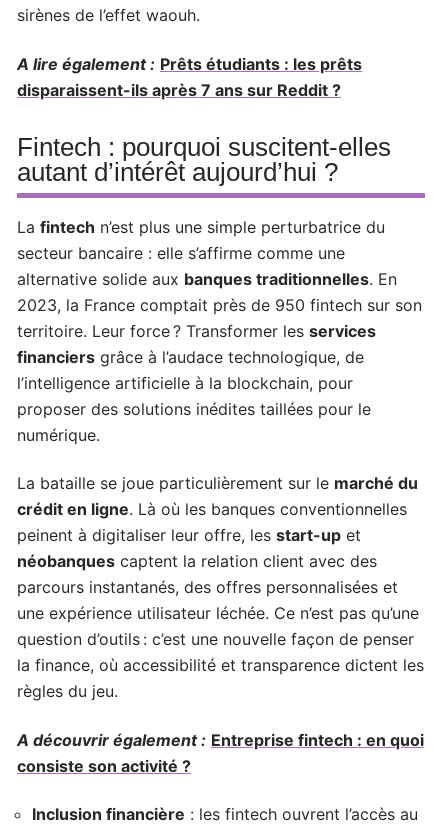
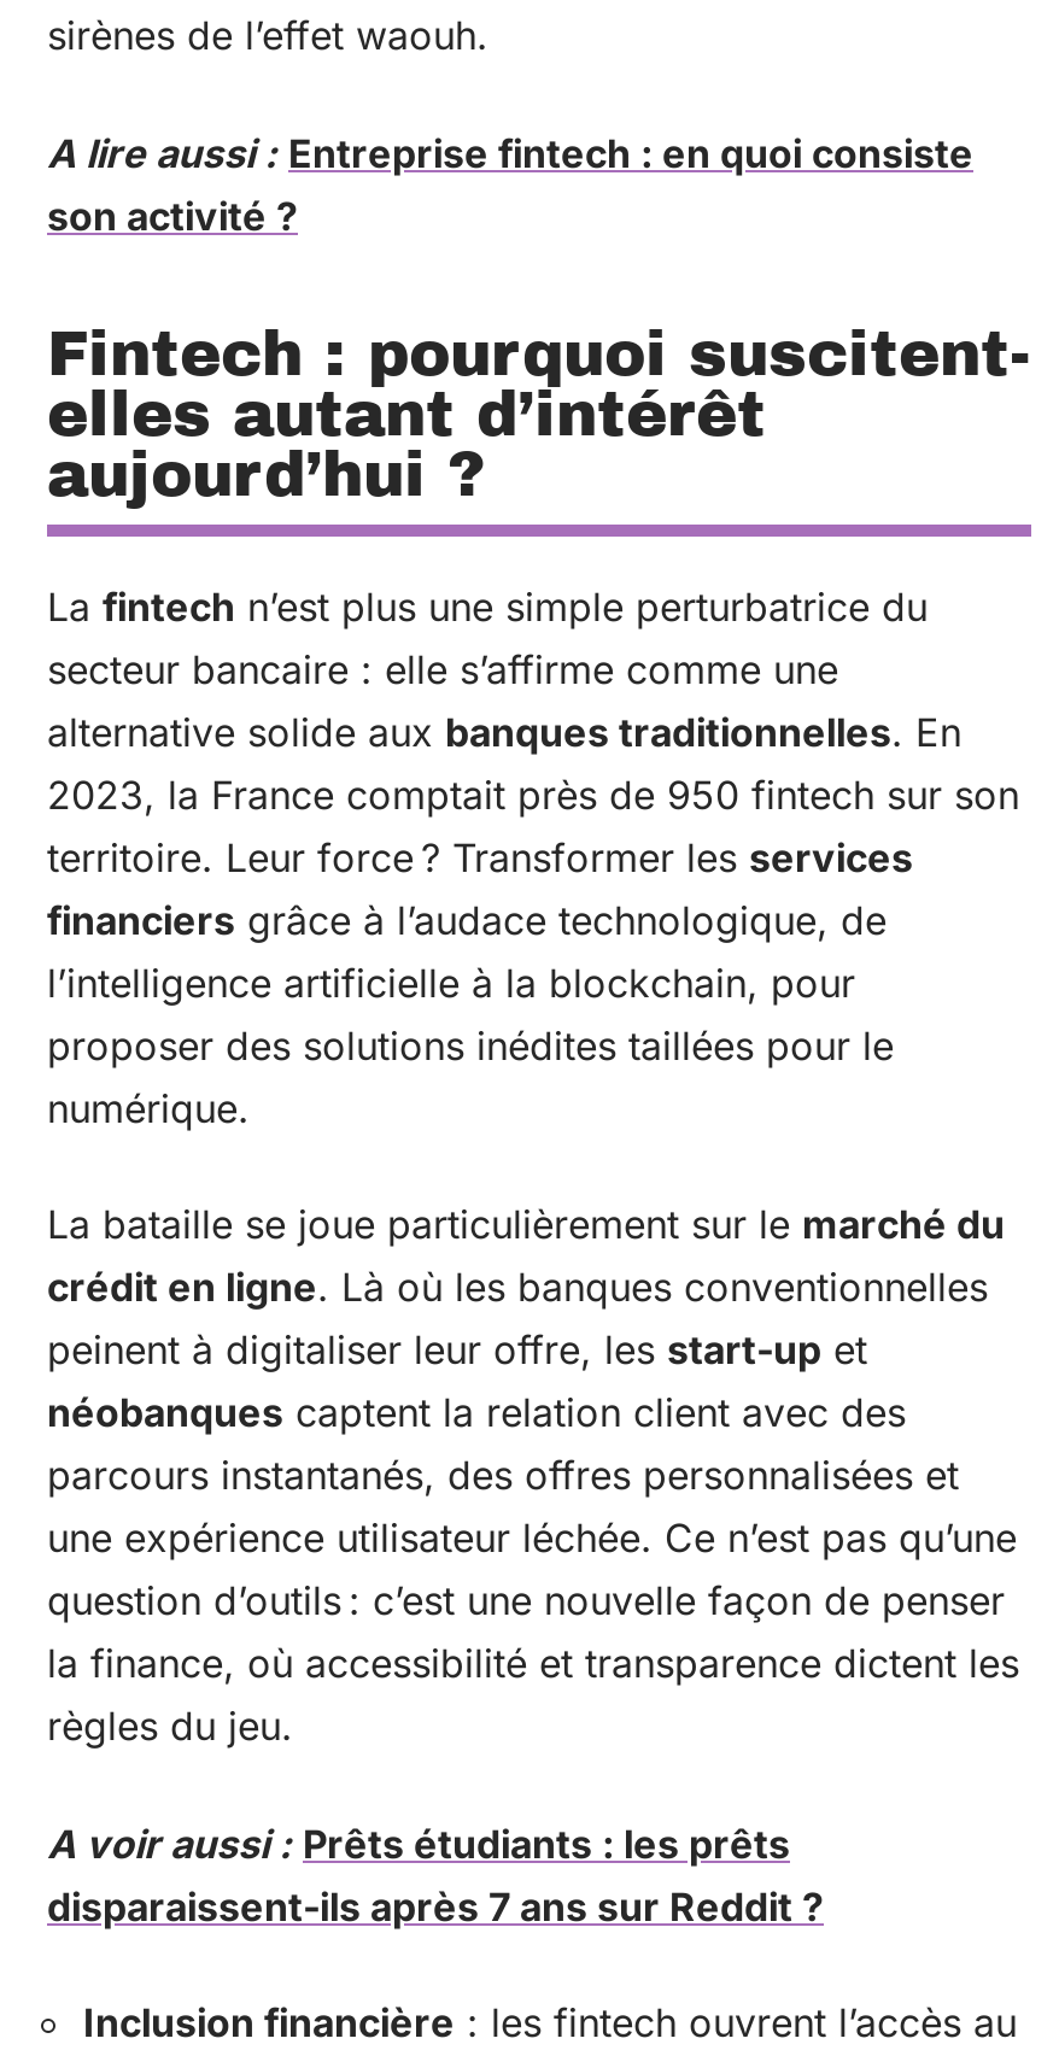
[17,53,362,73] A lire également : Prêts étudiants : les prêts -> [47,128,973,239] A lire aussi : Entreprise fintech : en quoi consiste | son activité ?
moved [17,79,341,99] -> [47,1881,824,1929]: disparaissent-ils après 7 ans sur Reddit ?
[17,729,424,775] A découvrir également : Entreprise fintech : en quoi | consiste son activité ? -> [47,1818,790,1867] A voir aussi : Prêts étudiants : les prêts

